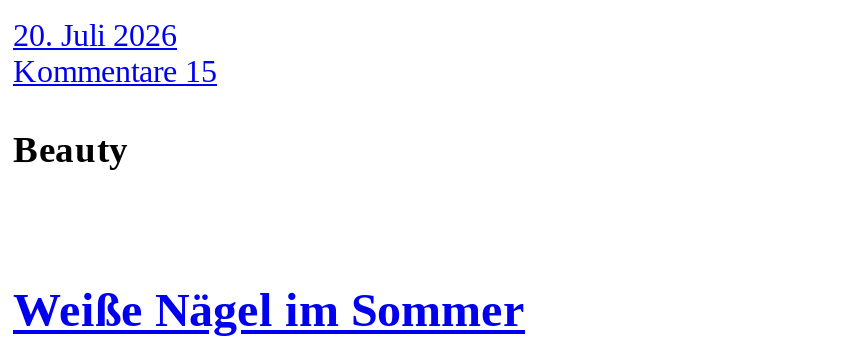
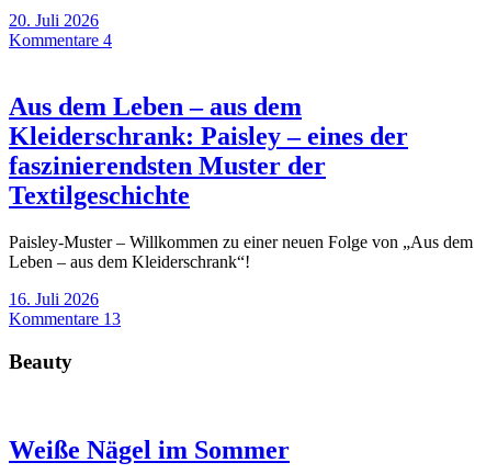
[13,54,217,88] Kommentare 15 -> [9,31,473,328] Kommentare 4 | Aus dem Leben – aus dem | Kleiderschrank: Paisley – eines der | faszinierendsten Muster der | Textilgeschichte | Paisley-Muster – Willkommen zu einer neuen Folge von „Aus dem | Leben – aus dem Kleiderschrank“! | 16. Juli 2026 | Kommentare 13

